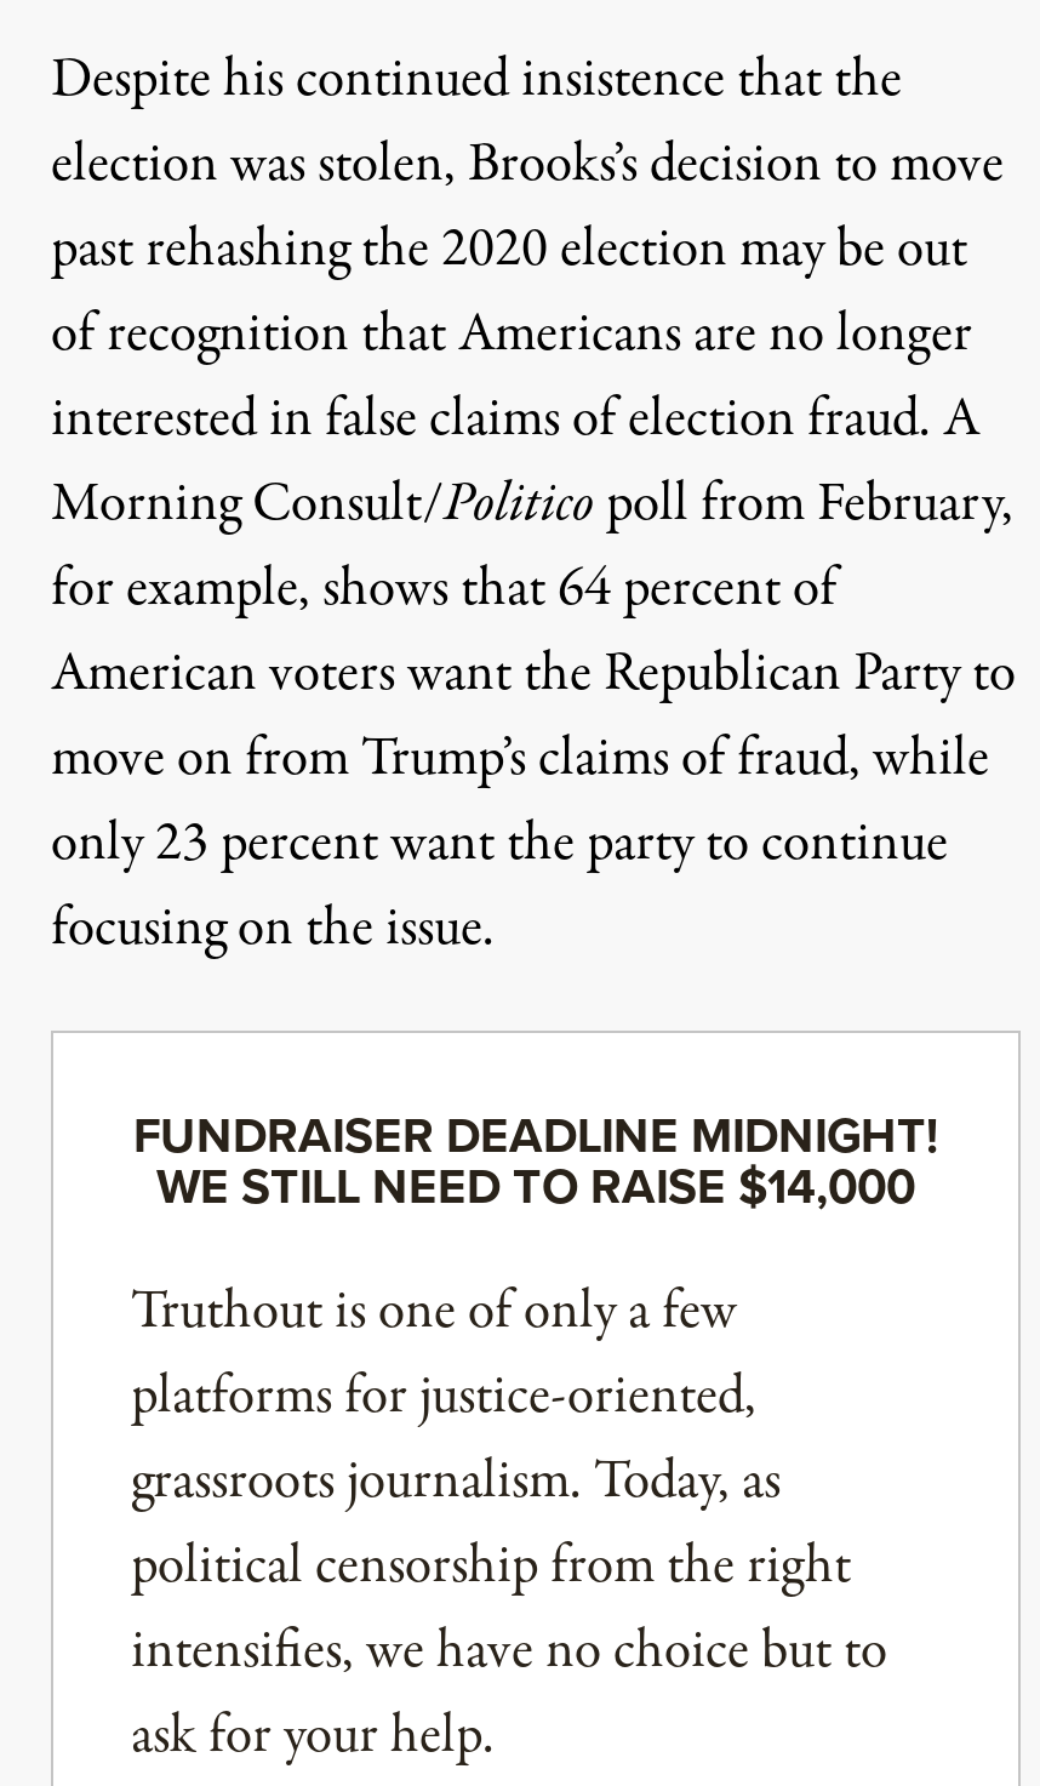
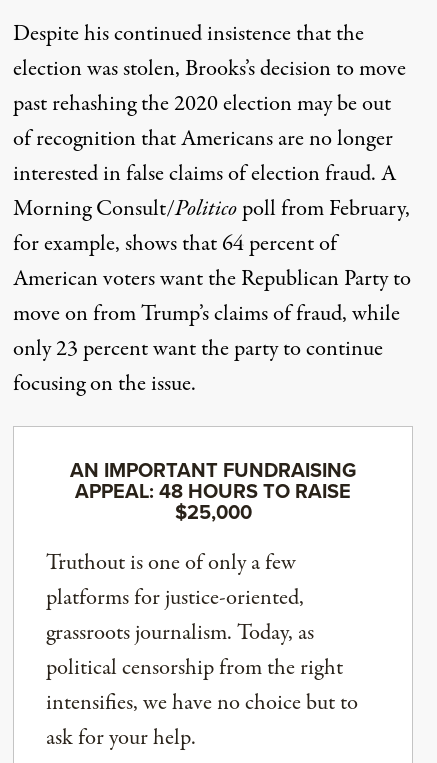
[133,1097,938,1221] FUNDRAISER DEADLINE MIDNIGHT! | WE STILL NEED TO RAISE $14,000 -> [70,454,356,525] AN IMPORTANT FUNDRAISING | APPEAL: 48 HOURS TO RAISE | $25,000

